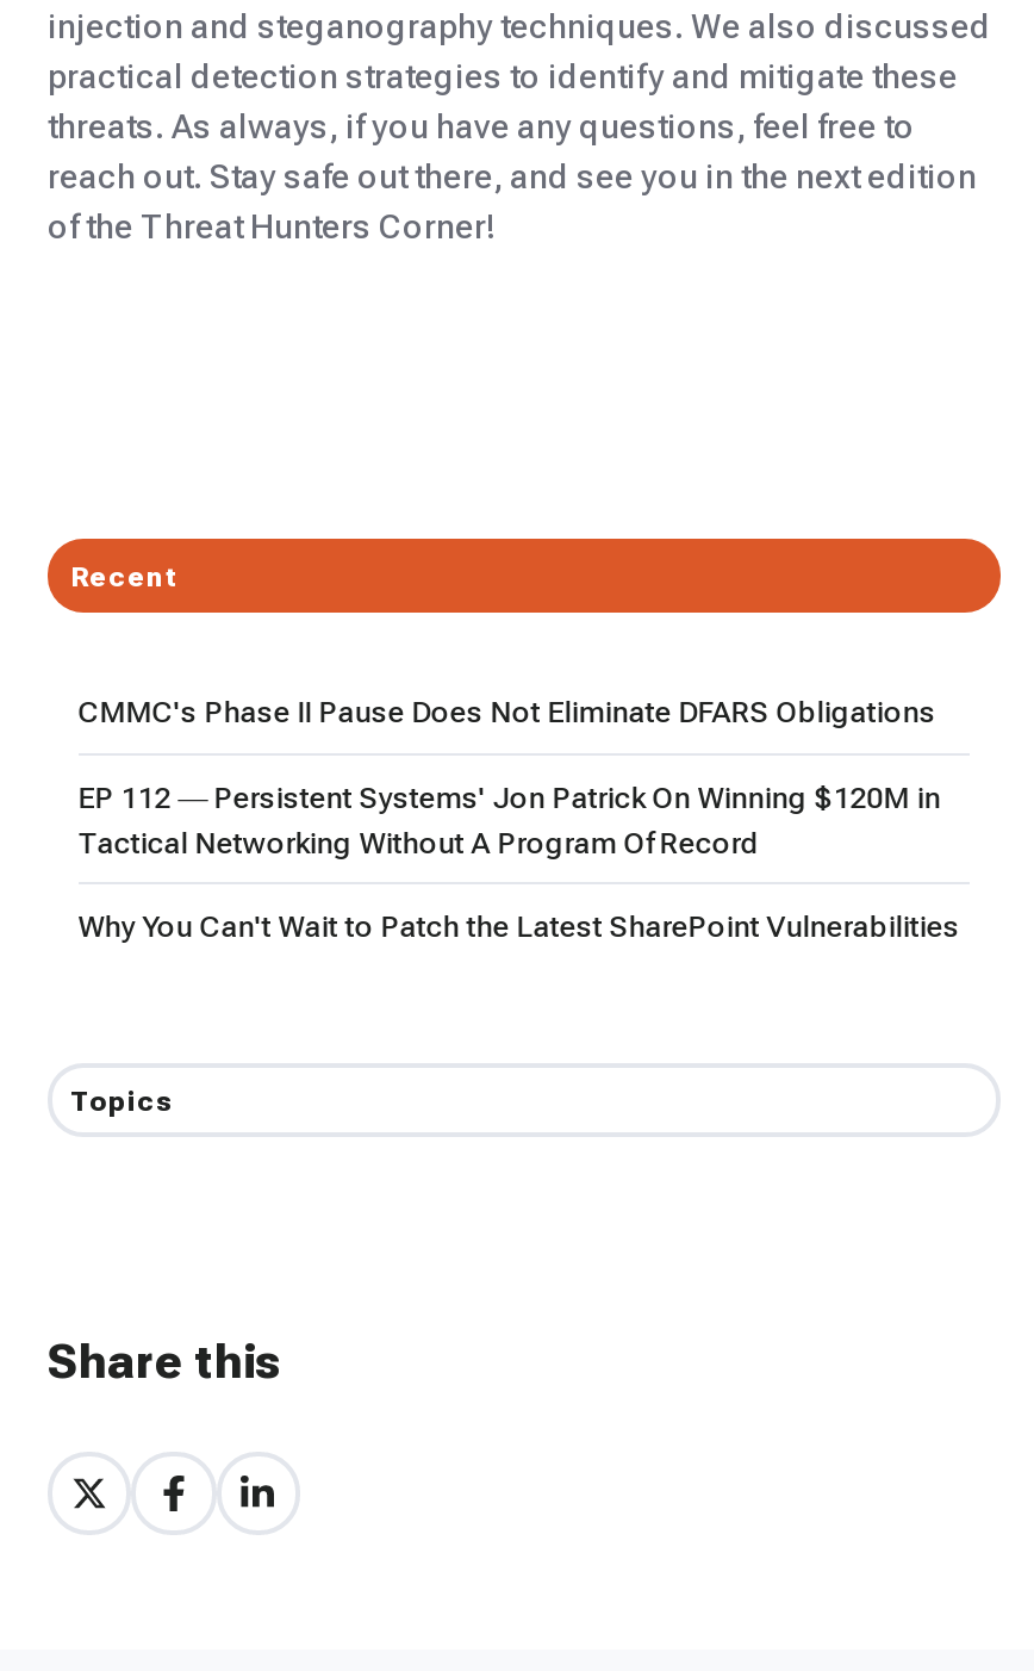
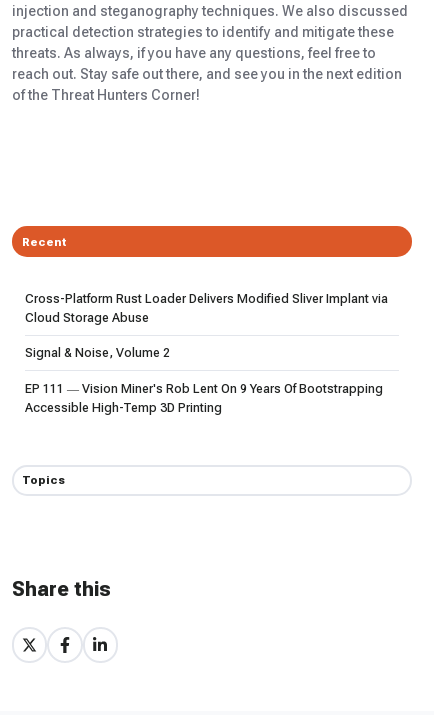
[78,693,936,729] CMMC's Phase II Pause Does Not Eliminate DFARS Obligations -> [25,291,388,325] Cross-Platform Rust Loader Delivers Modified Sliver Implant via | Cloud Storage Abuse
[78,778,940,859] EP 112 — Persistent Systems' Jon Patrick On Winning $120M in | Tactical Networking Without A Program Of Record -> [25,345,170,360] Signal & Noise, Volume 2
[78,908,959,944] Why You Can't Wait to Patch the Latest SharePoint Vulnerabilities -> [25,381,383,415] EP 111 — Vision Miner's Rob Lent On 9 Years Of Bootstrapping | Accessible High-Temp 3D Printing

